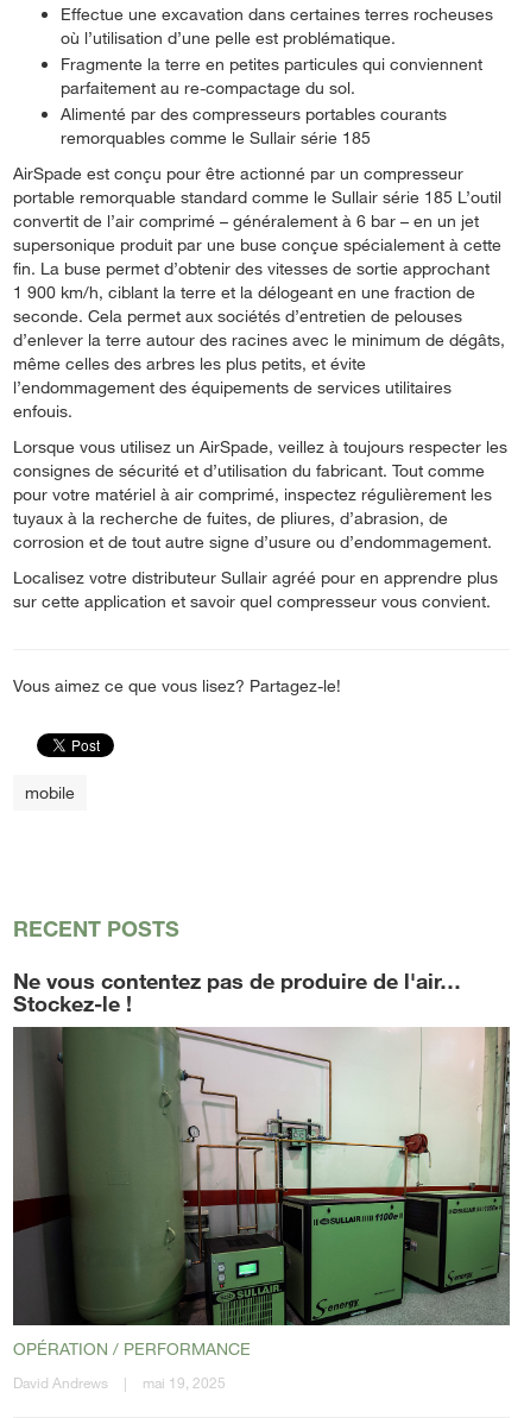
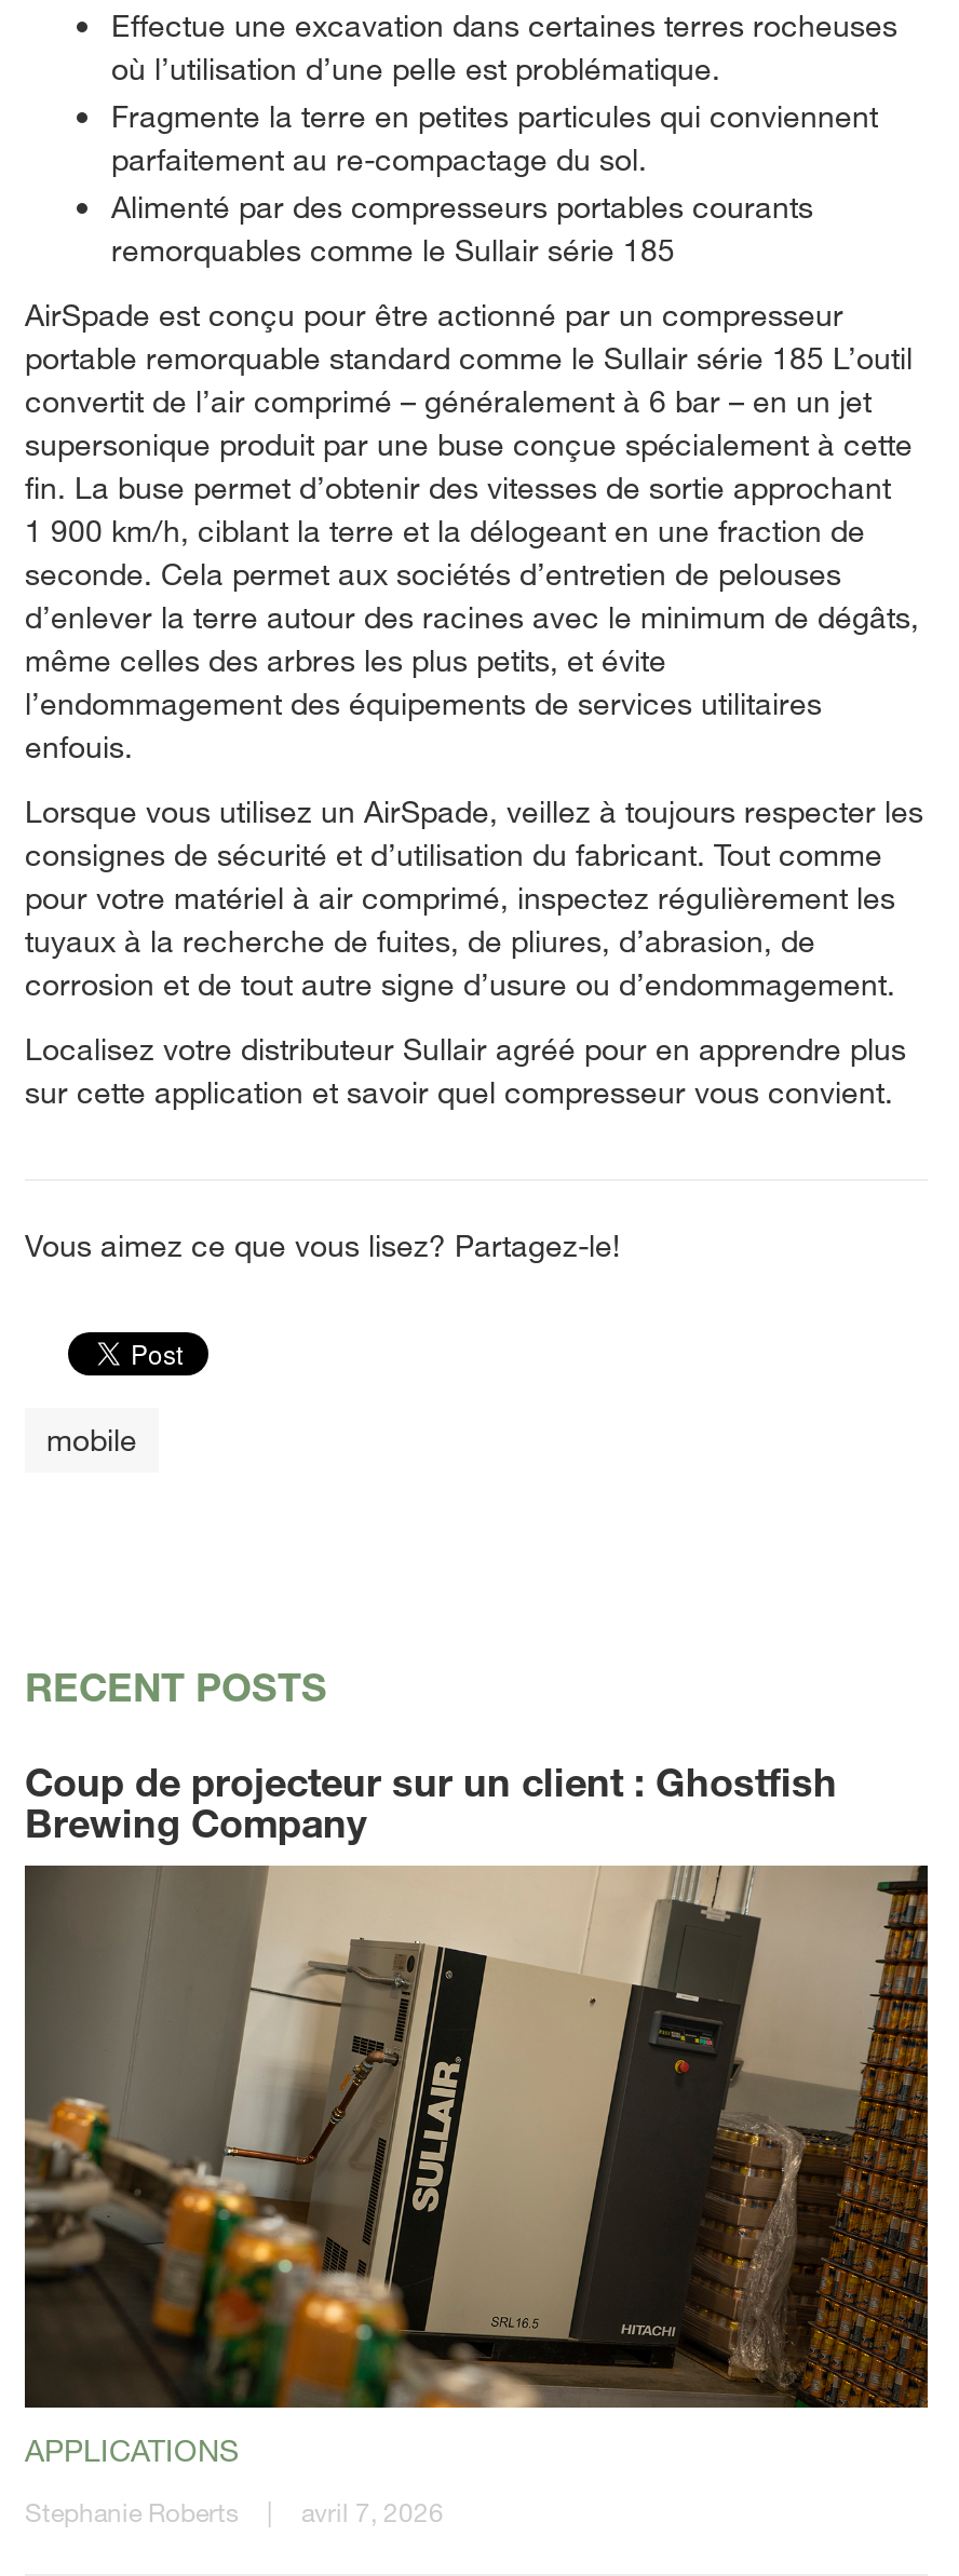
[13,968,461,1017] Ne vous contentez pas de produire de l'air… | Stockez-le ! -> [25,1759,837,1847] Coup de projecteur sur un client : Ghostfish | Brewing Company
[13,1027,511,1359] [image] | OPÉRATION / PERFORMANCE -> [23,1866,930,2468] [image] | APPLICATIONS
[13,1373,108,1392] David Andrews -> [25,2494,239,2529] Stephanie Roberts
[143,1373,226,1392] mai 19, 2025 -> [301,2494,444,2529] avril 7, 2026

